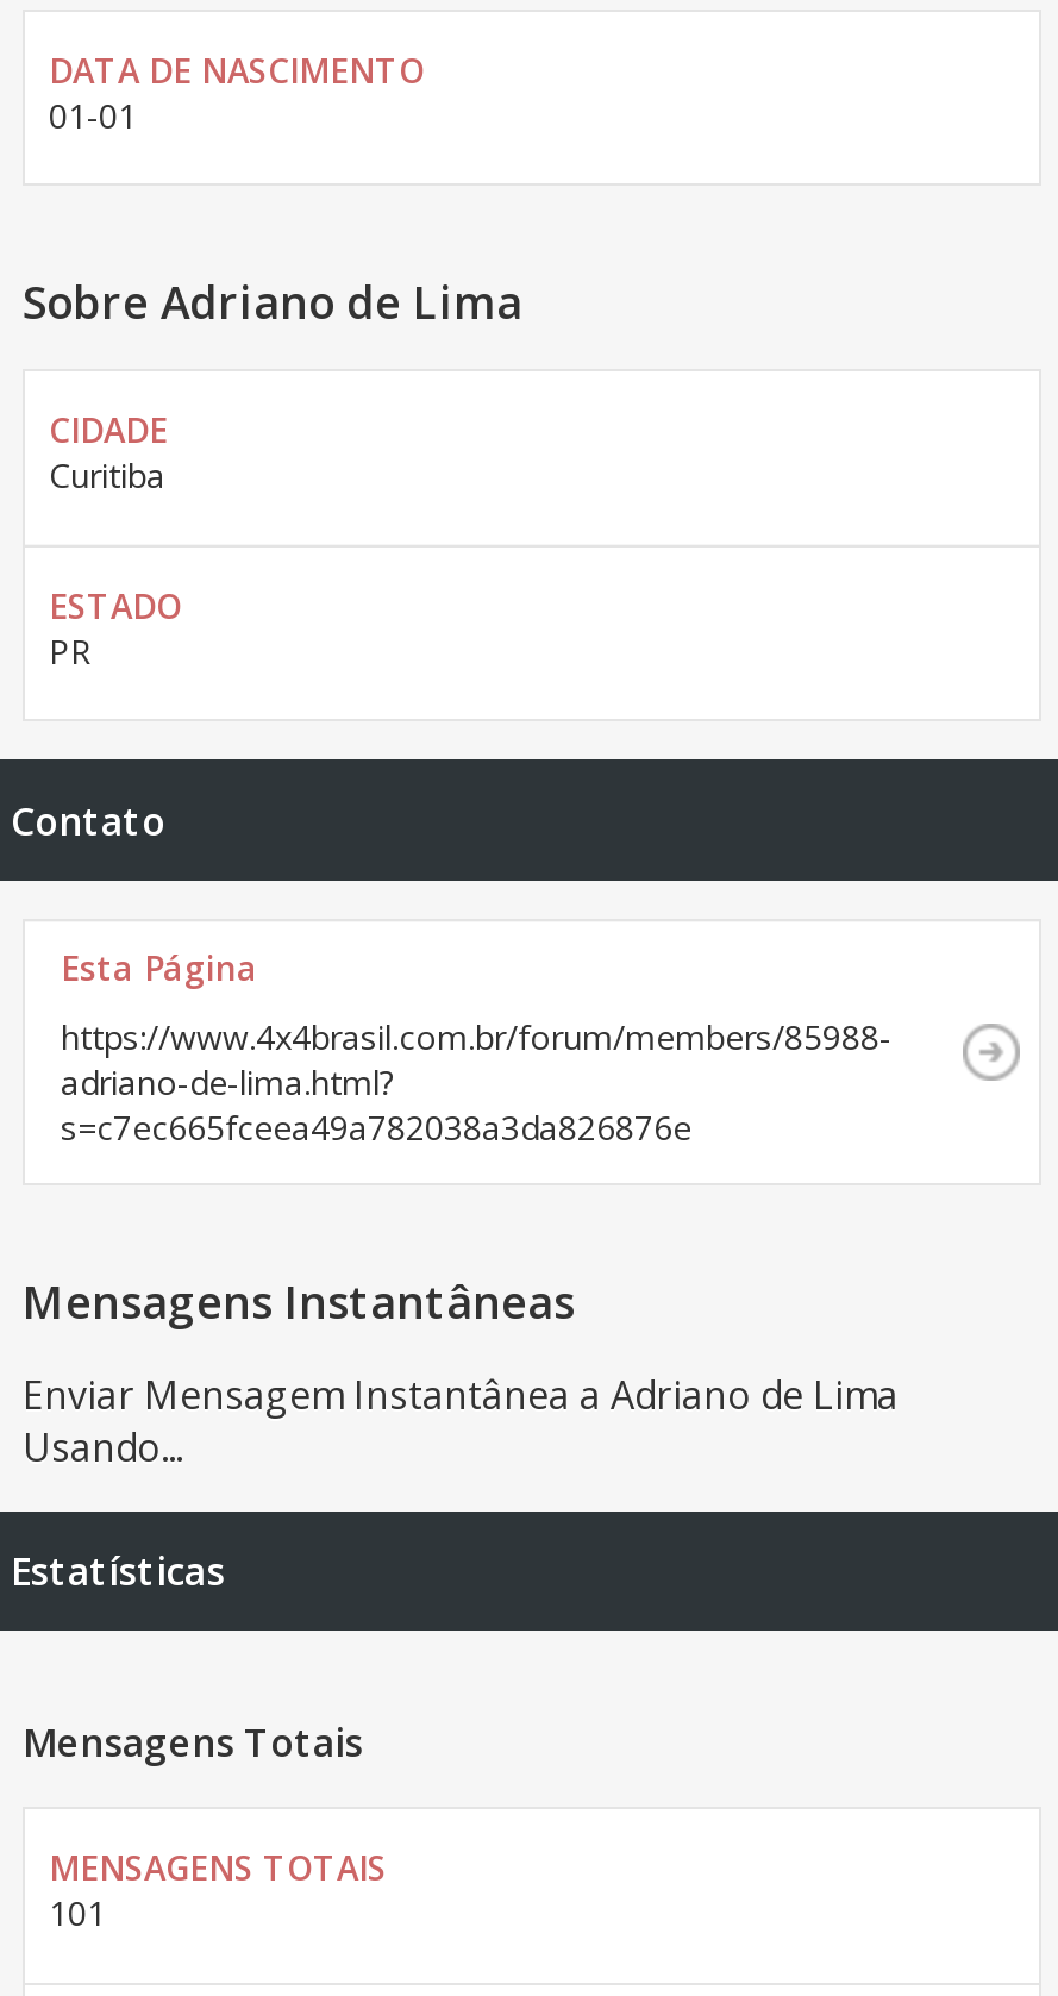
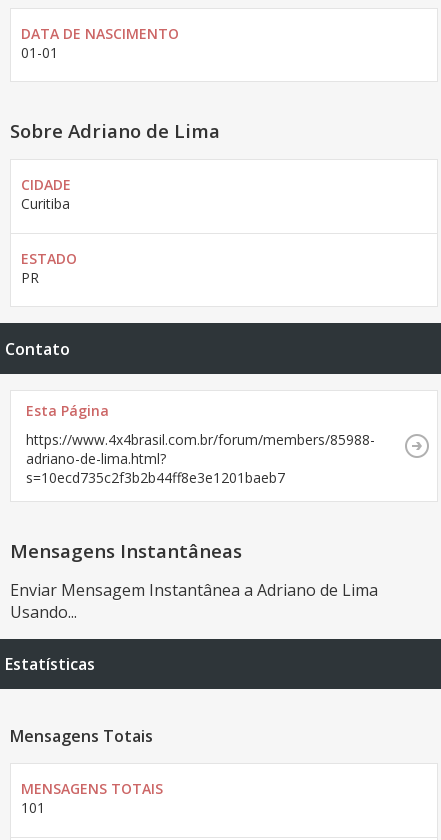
[61,1105,691,1150] s=c7ec665fceea49a782038a3da826876e -> [26,468,285,487] s=10ecd735c2f3b2b44ff8e3e1201baeb7

